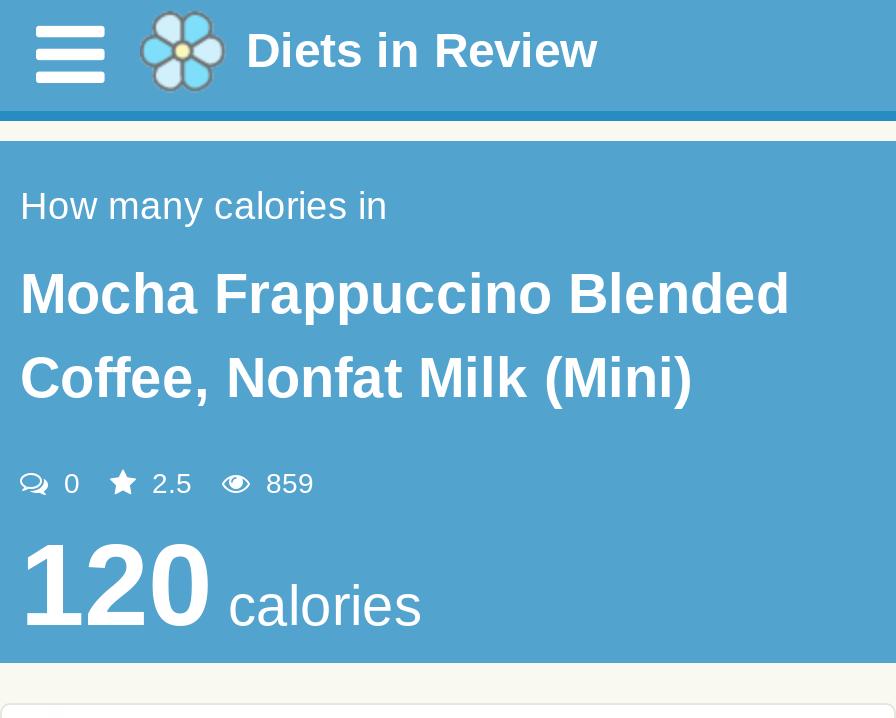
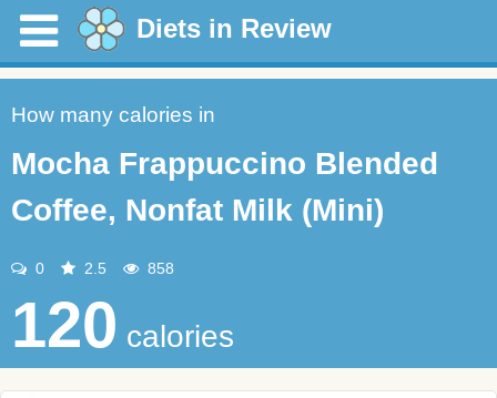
[258,467,314,499] 859 -> [143,259,174,277] 858

